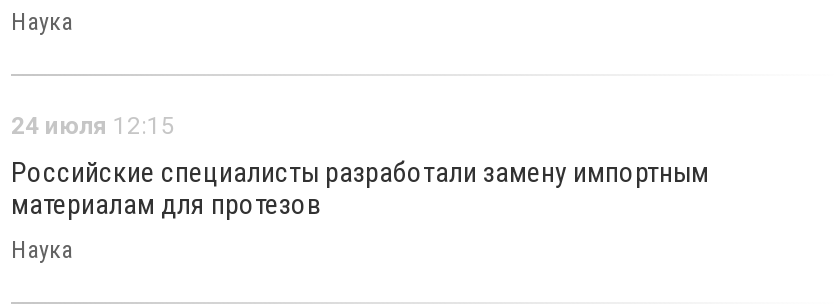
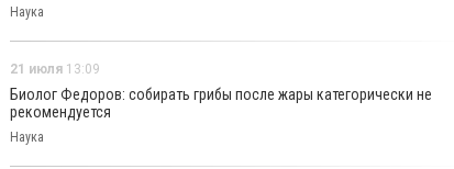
[11,112,175,140] 24 июля 12:15 -> [10,61,100,77] 21 июля 13:09
[11,156,709,220] Российские специалисты разработали замену импортным | материалам для протезов -> [10,86,432,121] Биолог Федоров: собирать грибы после жары категорически не | рекомендуется

